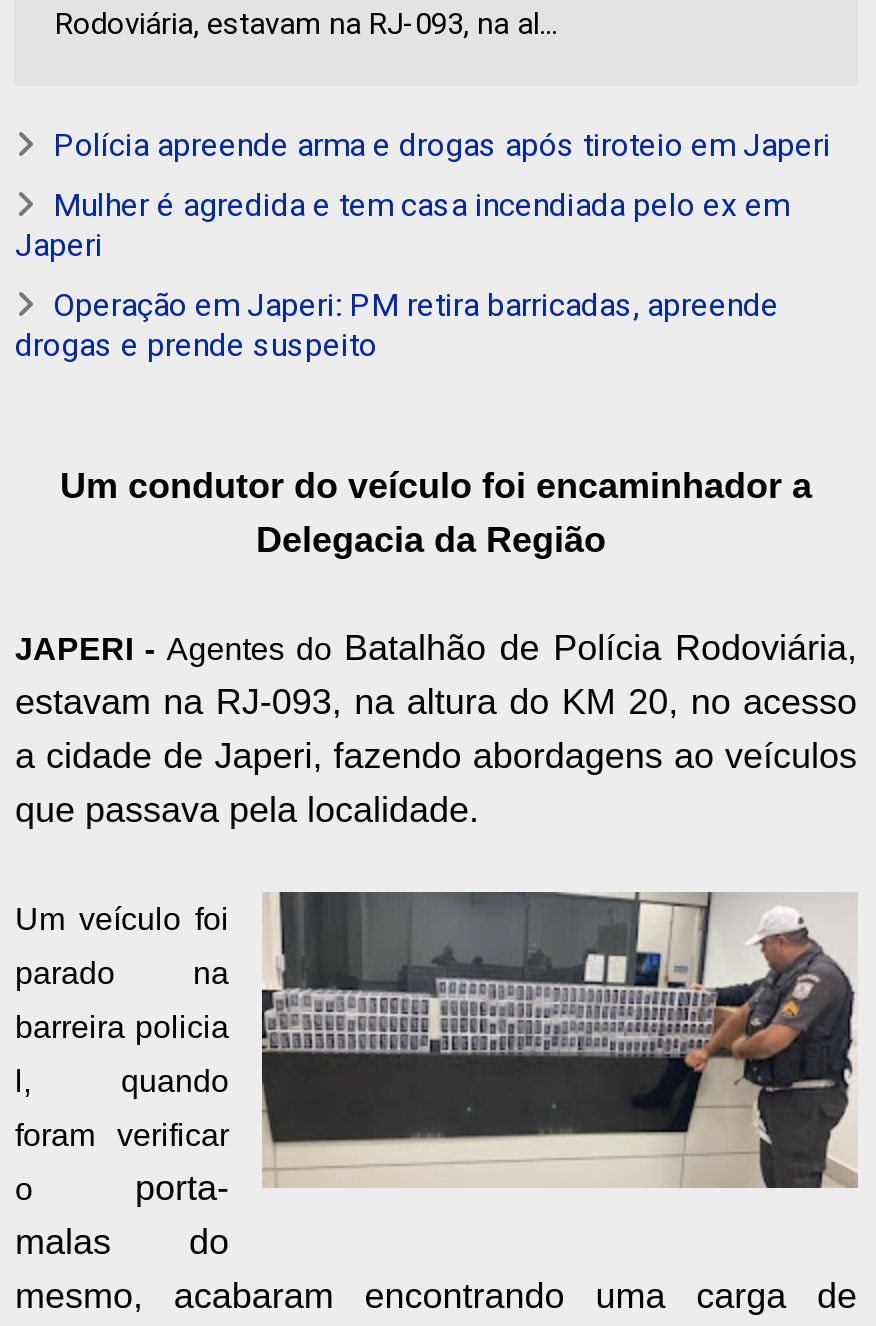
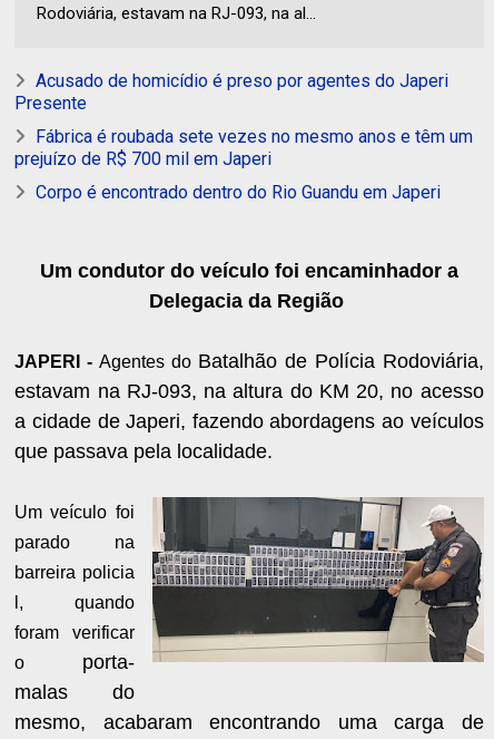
[53,125,831,163] Polícia apreende arma e drogas após tiroteio em Japeri -> [15,70,449,113] Acusado de homicídio é preso por agentes do Japeri | Presente
[15,185,789,263] Mulher é agredida e tem casa incendiada pelo ex em | Japeri -> [15,126,473,169] Fábrica é roubada sete vezes no mesmo anos e têm um | prejuízo de R$ 700 mil em Japeri
[15,285,779,363] Operação em Japeri: PM retira barricadas, apreende | drogas e prende suspeito -> [36,181,441,203] Corpo é encontrado dentro do Rio Guandu em Japeri

